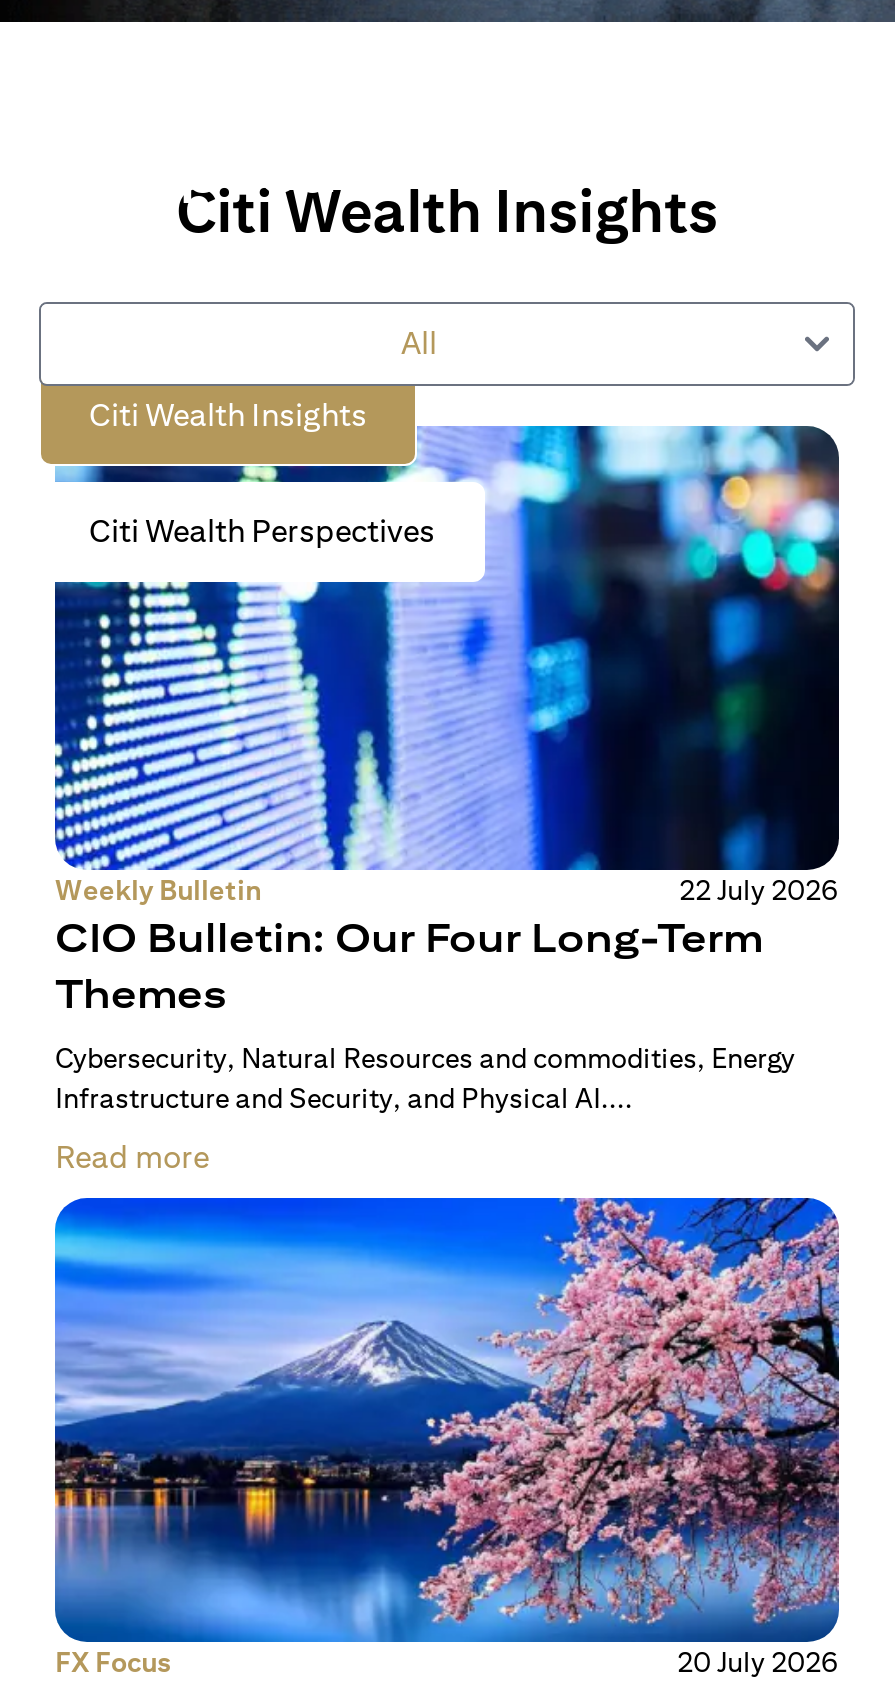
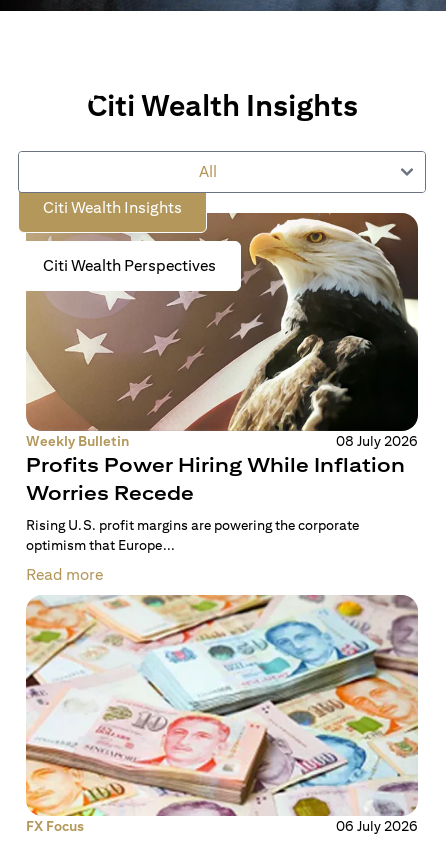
[53,424,841,1017] [image] | 22 July 2026 | CIO Bulletin: Our Four Long-Term | Themes -> [25,212,419,503] [image] | 08 July 2026 | Profits Power Hiring While Inflation | Worries Recede
[55,1043,795,1115] Cybersecurity, Natural Resources and commodities, Energy | Infrastructure and Security, and Physical AI.... -> [26,516,359,552] Rising U.S. profit margins are powering the corporate | optimism that Europe...
[53,1196,841,1678] [image] | 20 July 2026 -> [25,594,419,834] [image] | 06 July 2026

